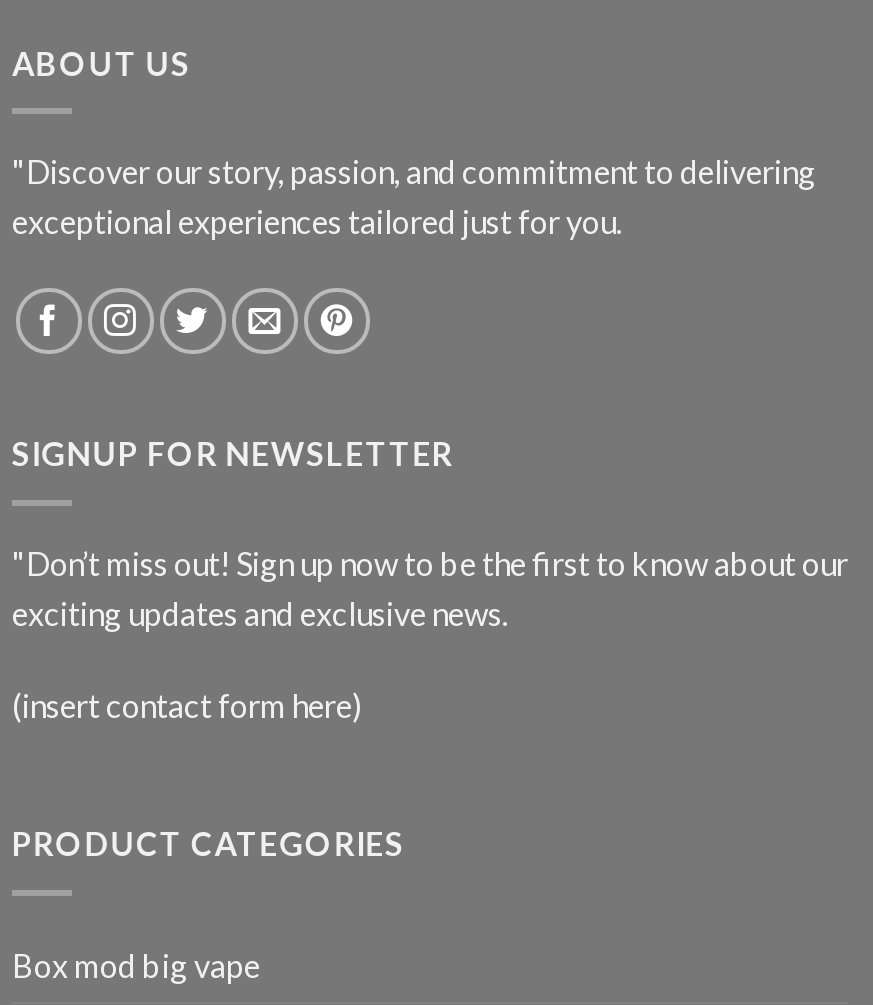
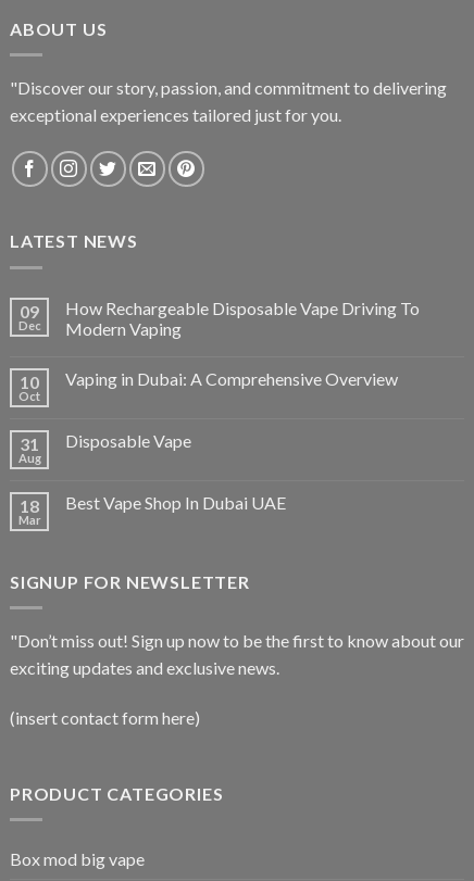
none -> [10,231,138,332] LATEST NEWS | 09 | Dec
none -> [18,368,398,465] Vaping in Dubai: A Comprehensive Overview | 31 | Aug
none -> [18,430,191,527] Disposable Vape | 18 | Mar
none -> [18,297,420,403] How Rechargeable Disposable Vape Driving To | Modern Vaping | 10 | Oct
none -> [65,492,286,513] Best Vape Shop In Dubai UAE

